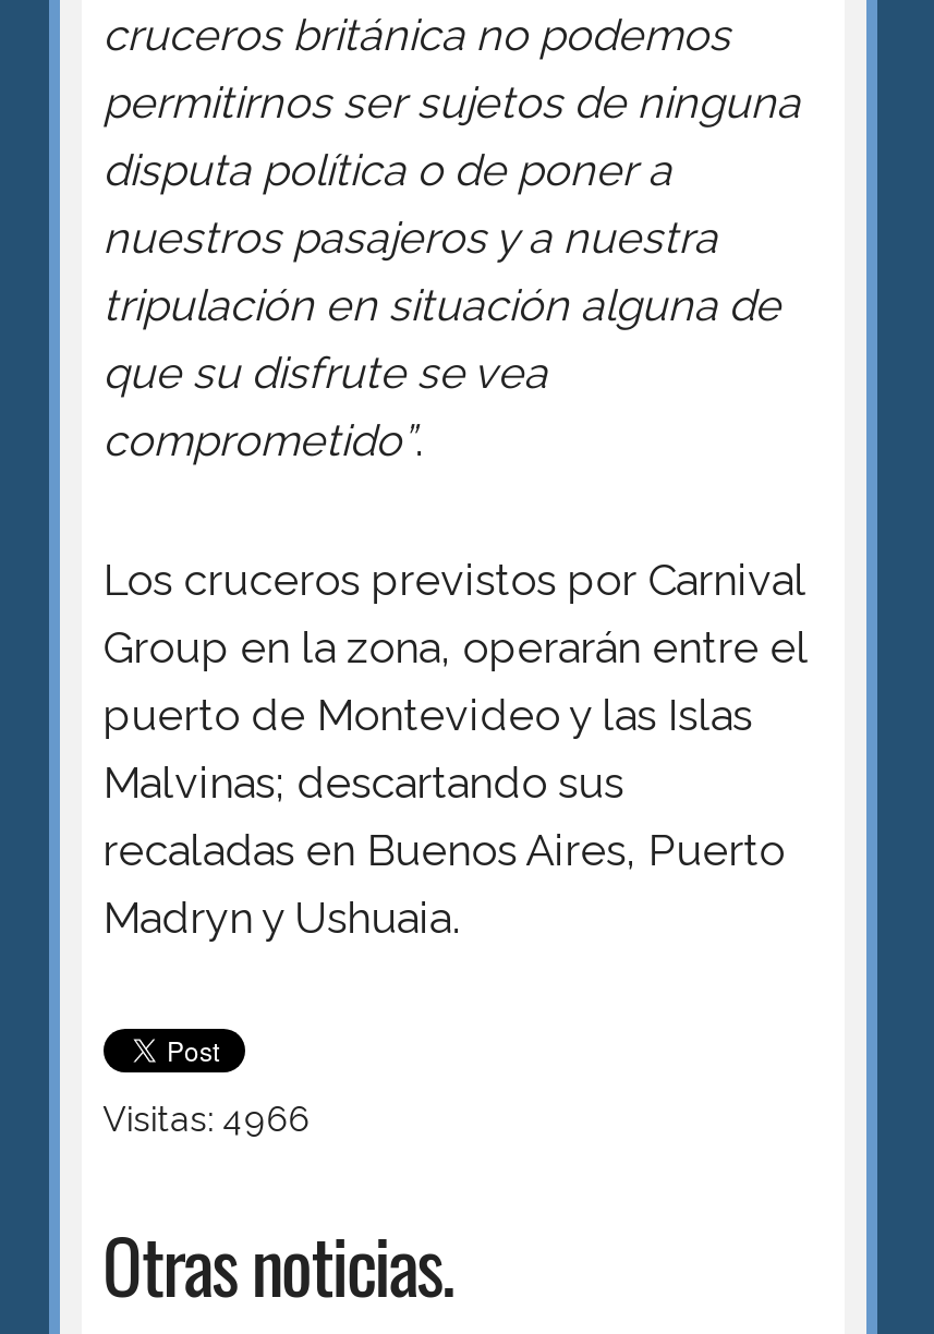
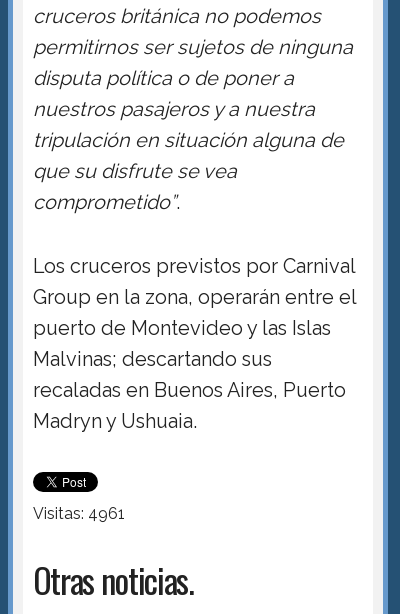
[103,1099,310,1140] Visitas: 4966 -> [33,504,125,523] Visitas: 4961

